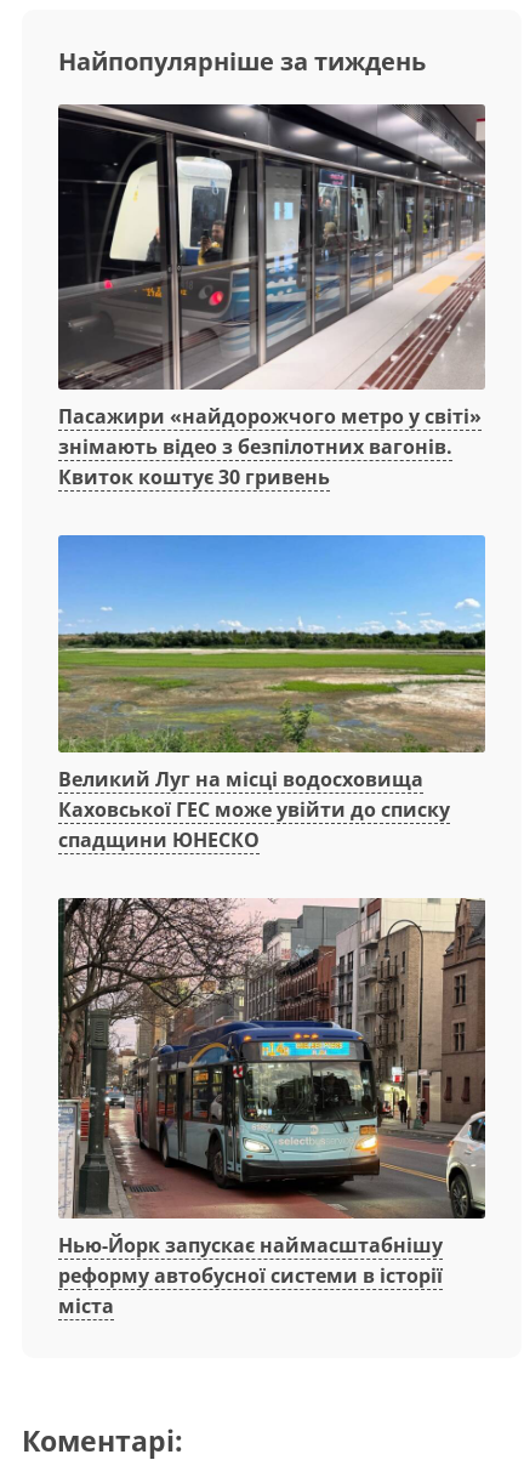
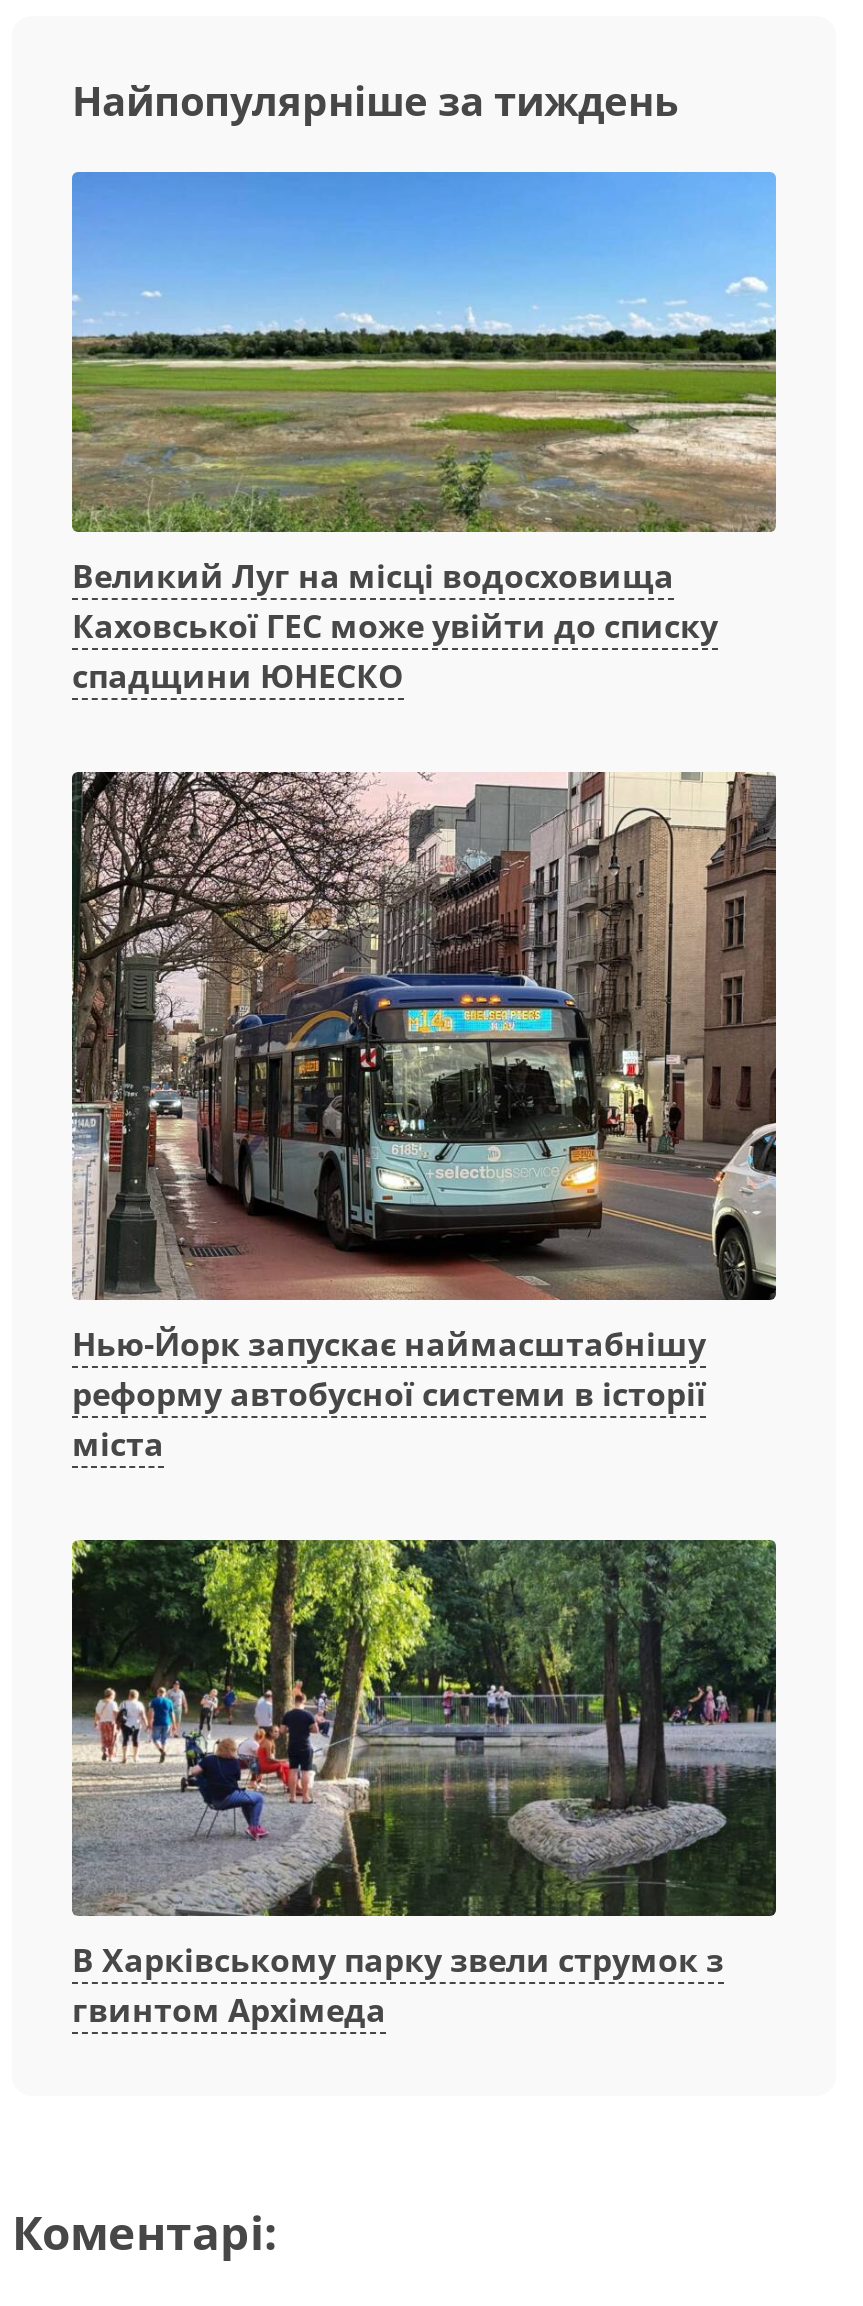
[57,103,486,490] [image] | Пасажири «найдорожчого метро у світі» | знімають відео з безпілотних вагонів. | Квиток коштує 30 гривень -> none
moved [56,546,488,1320] -> [68,190,780,1466]: [image] | Великий Луг на місці водосховища | Каховської ГЕС може увійти до списку | спадщини ЮНЕСКО | Нью-Йорк запускає наймасштабнішу | реформу автобусної системи в історії | міста
none -> [70,1536,778,2032] [image] | В Харківському парку звели струмок з | гвинтом Архімеда

